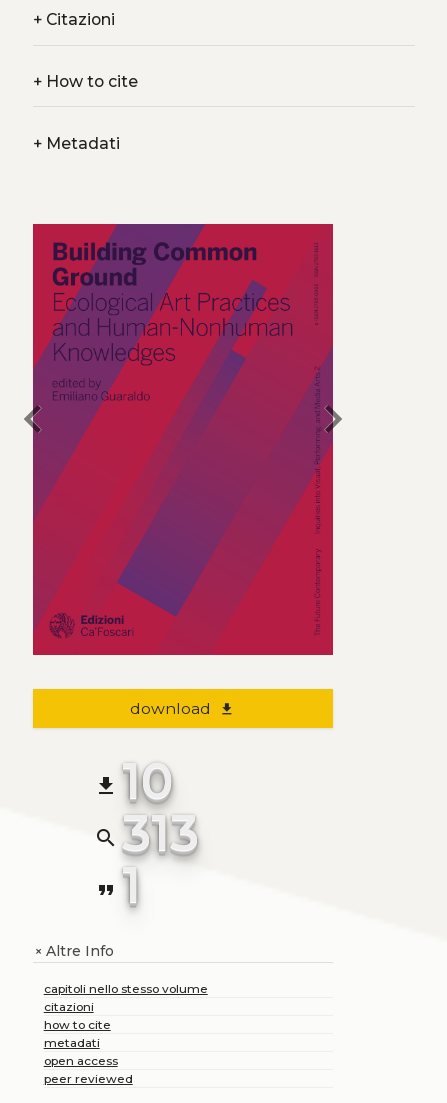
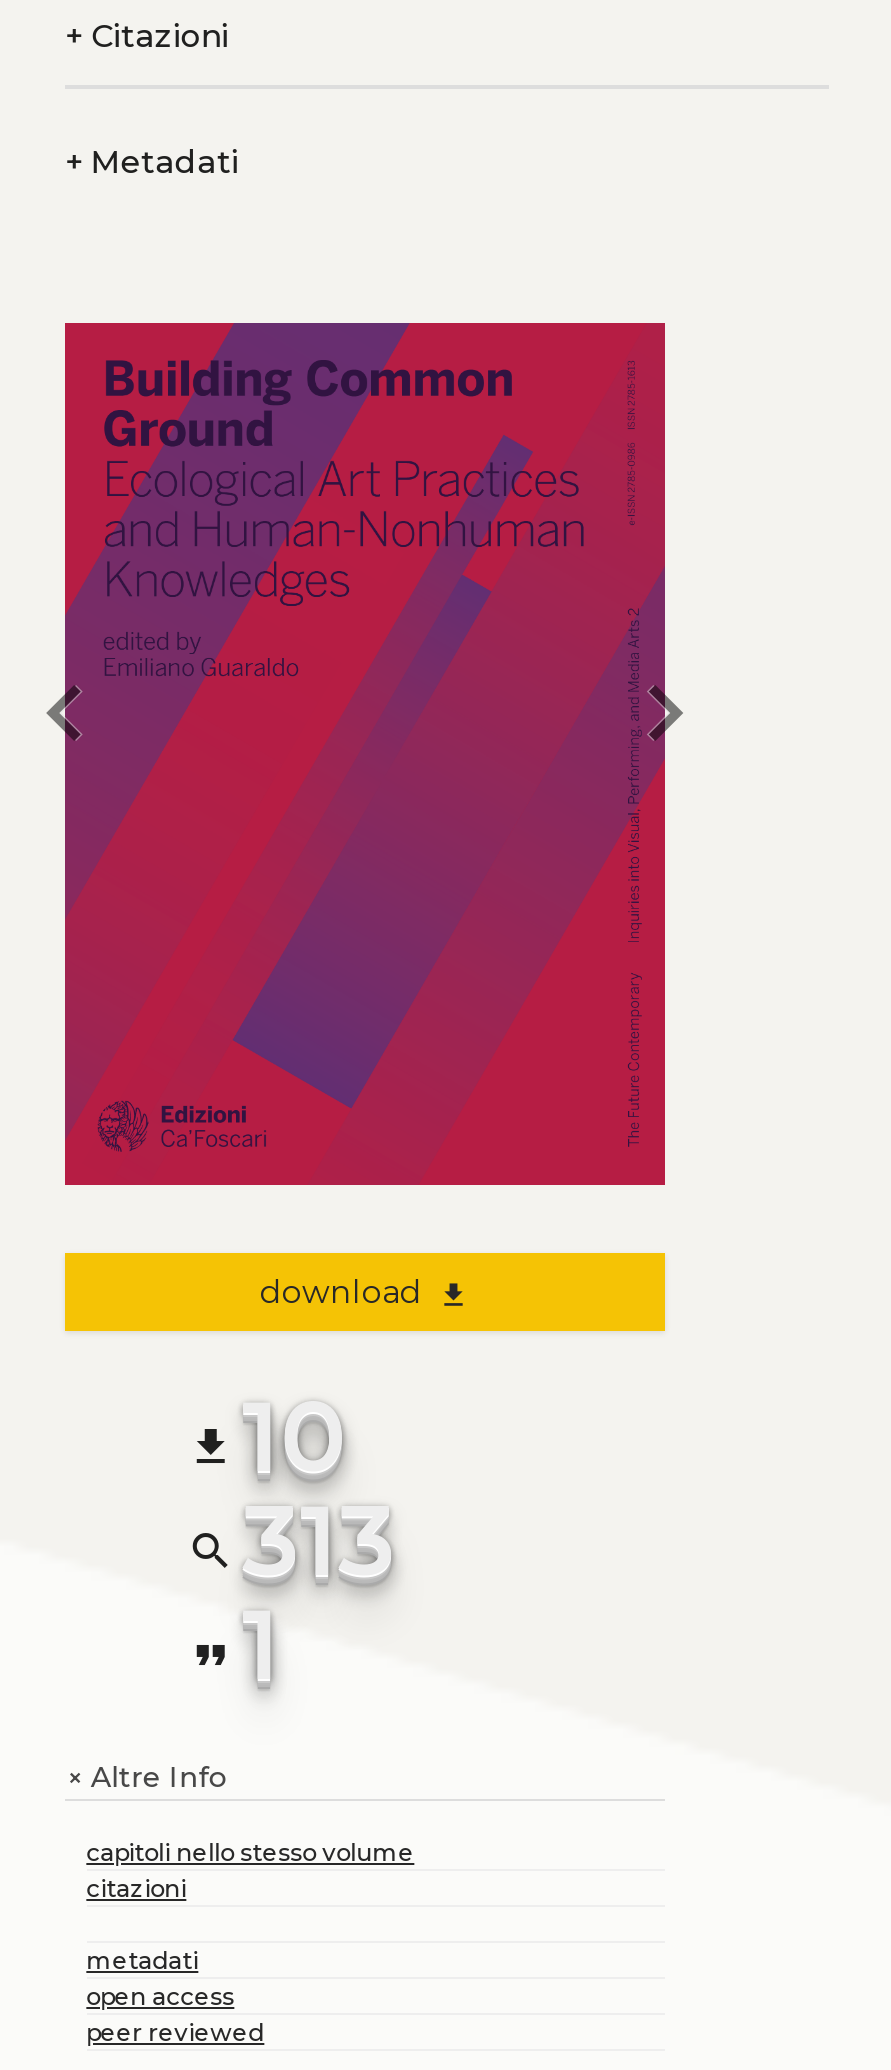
[33,72,138,91] + How to cite -> none
[44,1017,111,1032] how to cite -> none

